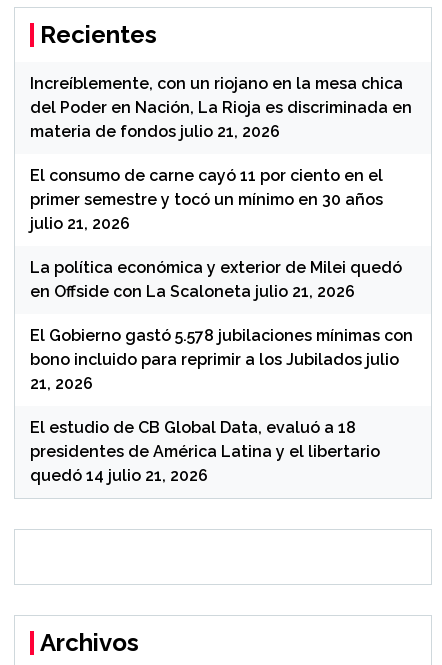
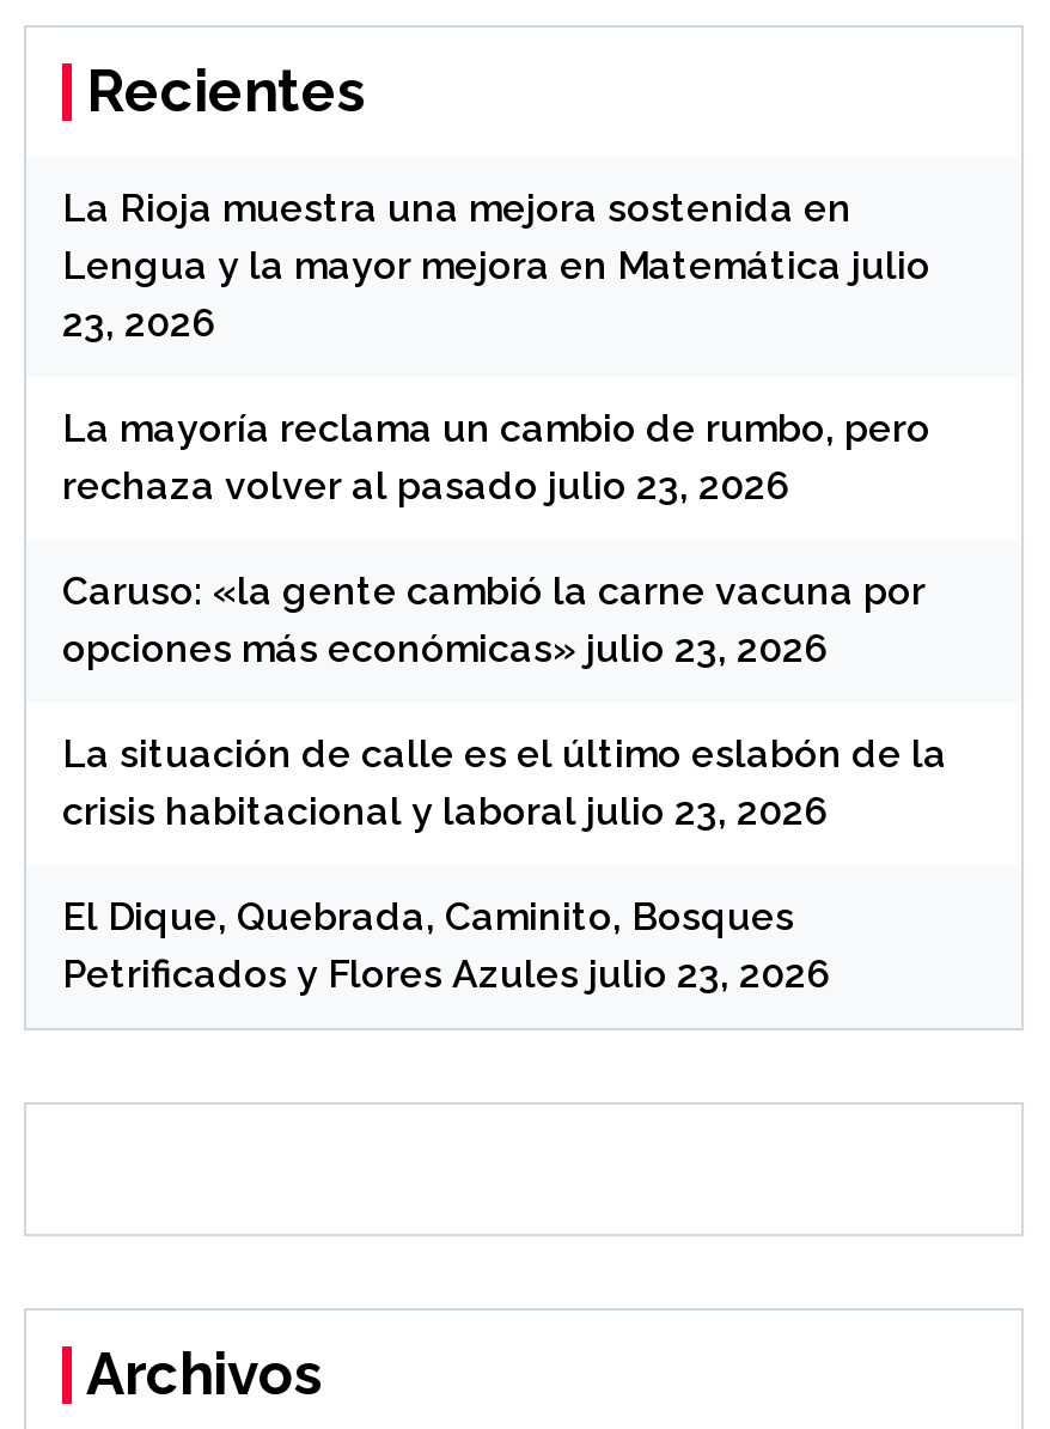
[30,73,412,140] Increíblemente, con un riojano en la mesa chica | del Poder en Nación, La Rioja es discriminada en | materia de fondos julio 21, 2026 -> [62,187,930,347] La Rioja muestra una mejora sostenida en | Lengua y la mayor mejora en Matemática julio | 23, 2026
[30,165,383,232] El consumo de carne cayó 11 por ciento en el | primer semestre y tocó un mínimo en 30 años | julio 21, 2026 -> [62,407,930,510] La mayoría reclama un cambio de rumbo, pero | rechaza volver al pasado julio 23, 2026
[30,257,402,300] La política económica y exterior de Milei quedó | en Offside con La Scaloneta julio 21, 2026 -> [62,570,926,673] Caruso: «la gente cambió la carne vacuna por | opciones más económicas» julio 23, 2026
[30,325,413,392] El Gobierno gastó 5.578 jubilaciones mínimas con | bono incluido para reprimir a los Jubilados julio | 21, 2026 -> [62,732,947,835] La situación de calle es el último eslabón de la | crisis habitacional y laboral julio 23, 2026
[30,417,380,484] El estudio de CB Global Data, evaluó a 18 | presidentes de América Latina y el libertario | quedó 14 julio 21, 2026 -> [62,895,830,998] El Dique, Quebrada, Caminito, Bosques | Petrificados y Flores Azules julio 23, 2026

